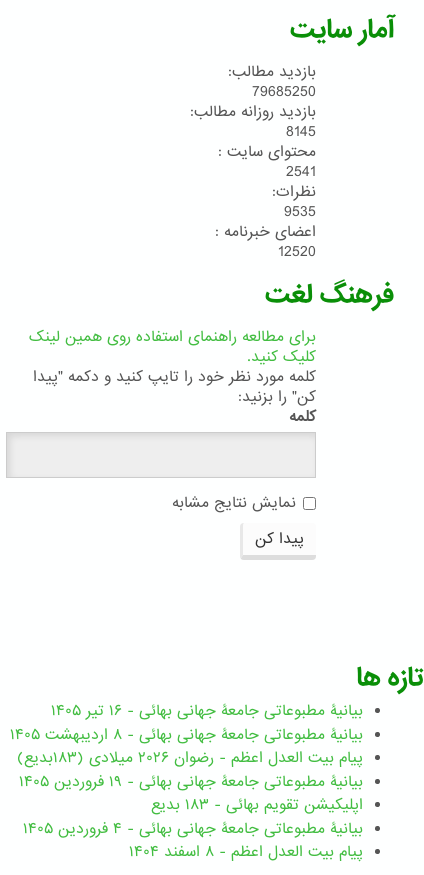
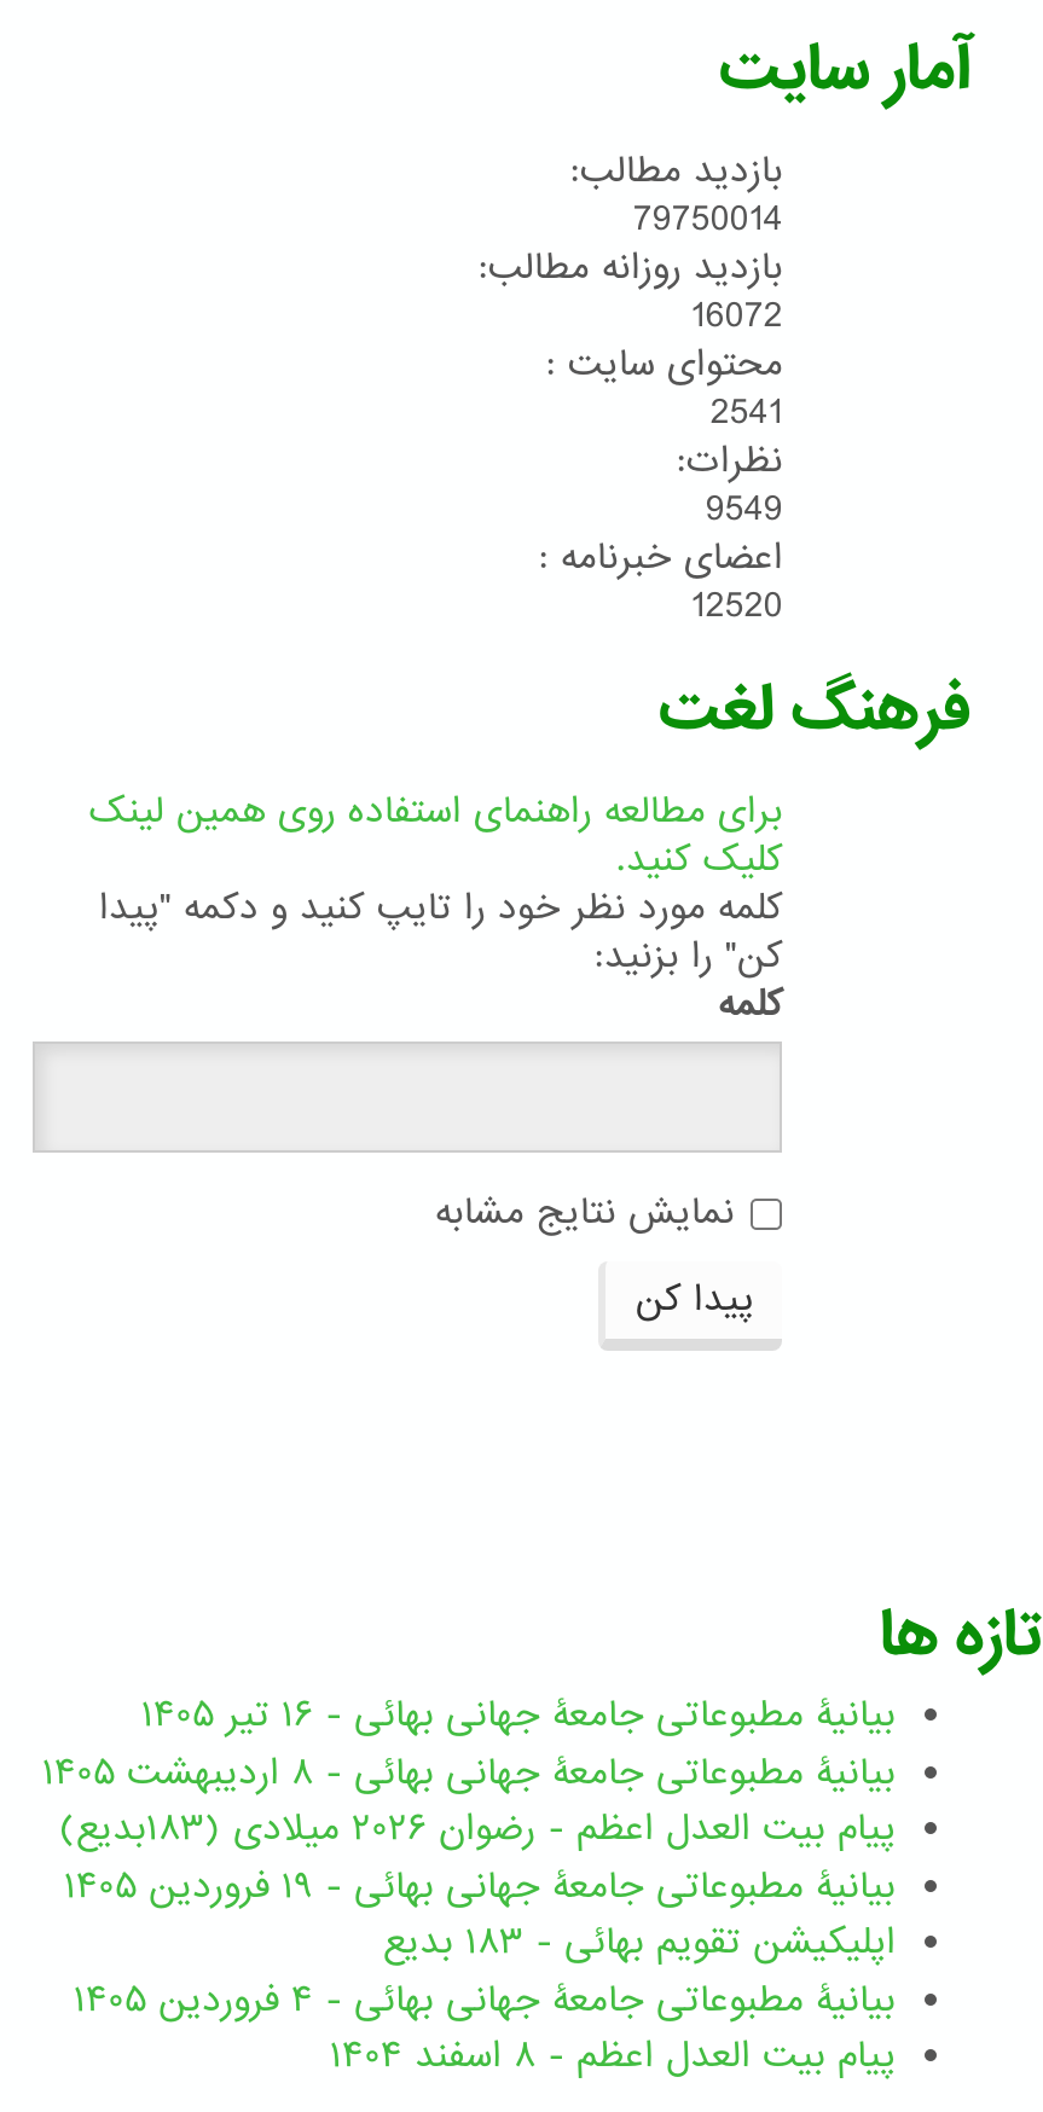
[252,80,316,104] 79685250 -> [633,192,783,250] 79750014
[286,120,316,144] 8145 -> [691,288,783,346] 16072
[284,200,316,224] 9535 -> [706,482,783,540] 9549

